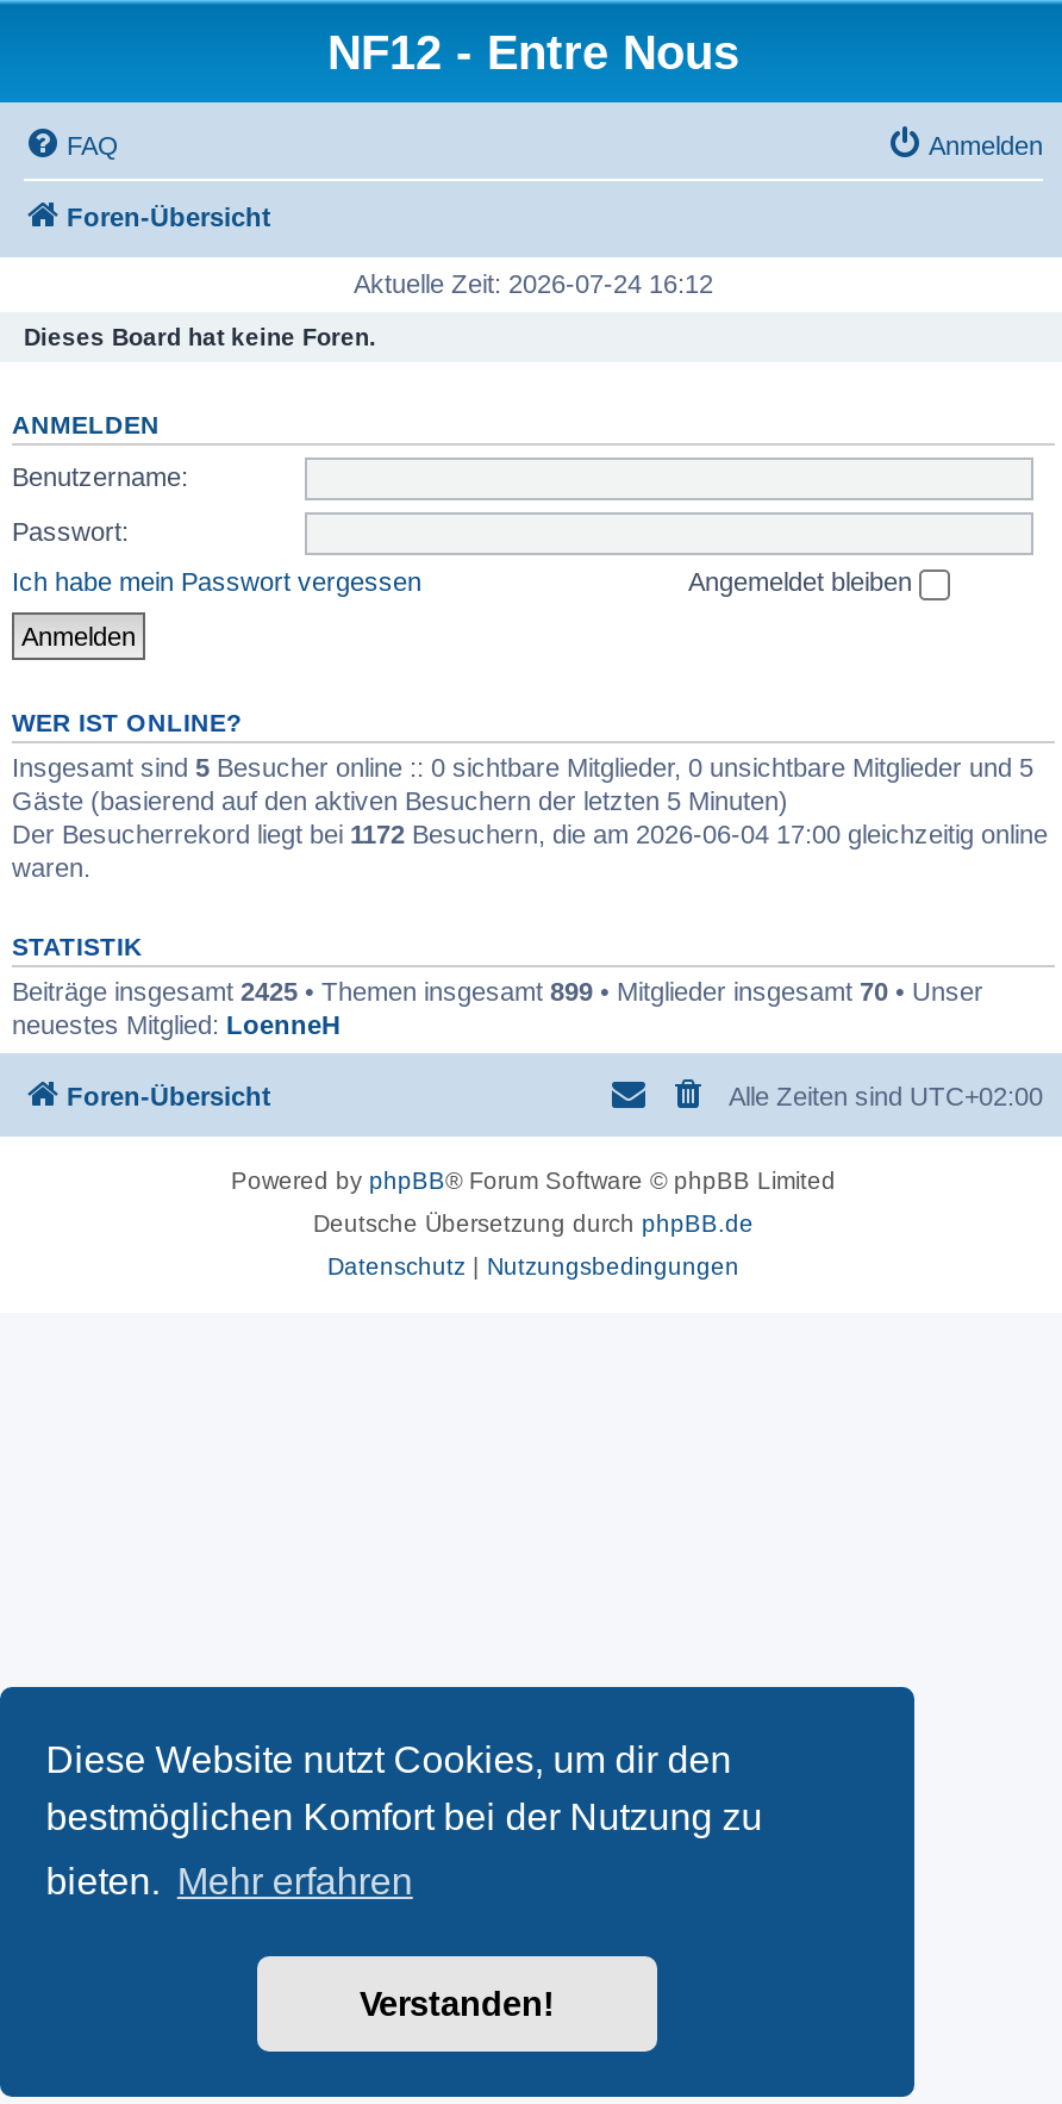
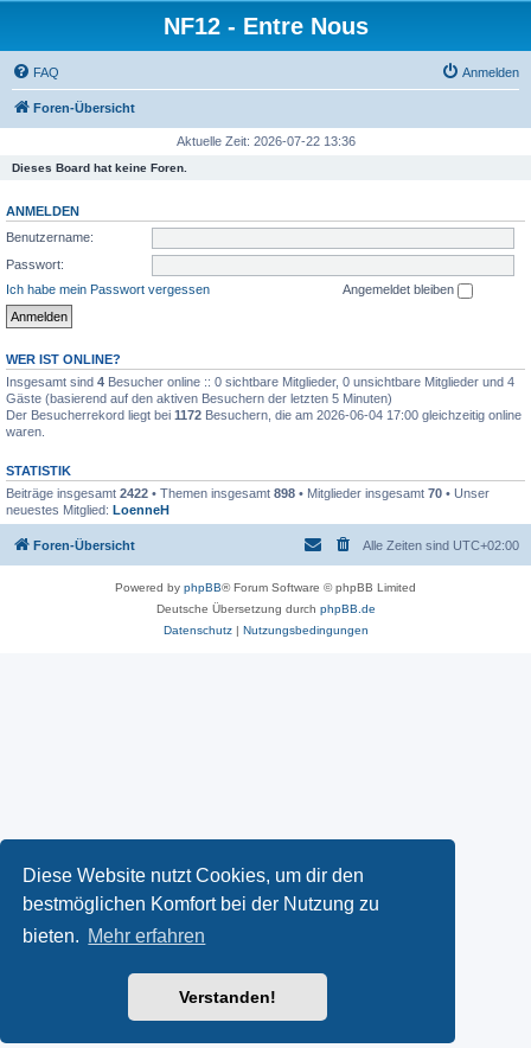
[354,269,713,298] Aktuelle Zeit: 2026-07-24 16:12 -> [176,134,355,148] Aktuelle Zeit: 2026-07-22 13:36
[12,752,1033,781] Insgesamt sind 5 Besucher online :: 0 sichtbare Mitglieder, 0 unsichtbare Mitglieder und 5 -> [6,374,514,388] Insgesamt sind 4 Besucher online :: 0 sichtbare Mitglieder, 0 unsichtbare Mitglieder und 4
[12,976,983,1005] Beiträge insgesamt 2425 • Themen insgesamt 899 • Mitglieder insgesamt 70 • Unser -> [6,486,490,500] Beiträge insgesamt 2422 • Themen insgesamt 898 • Mitglieder insgesamt 70 • Unser

